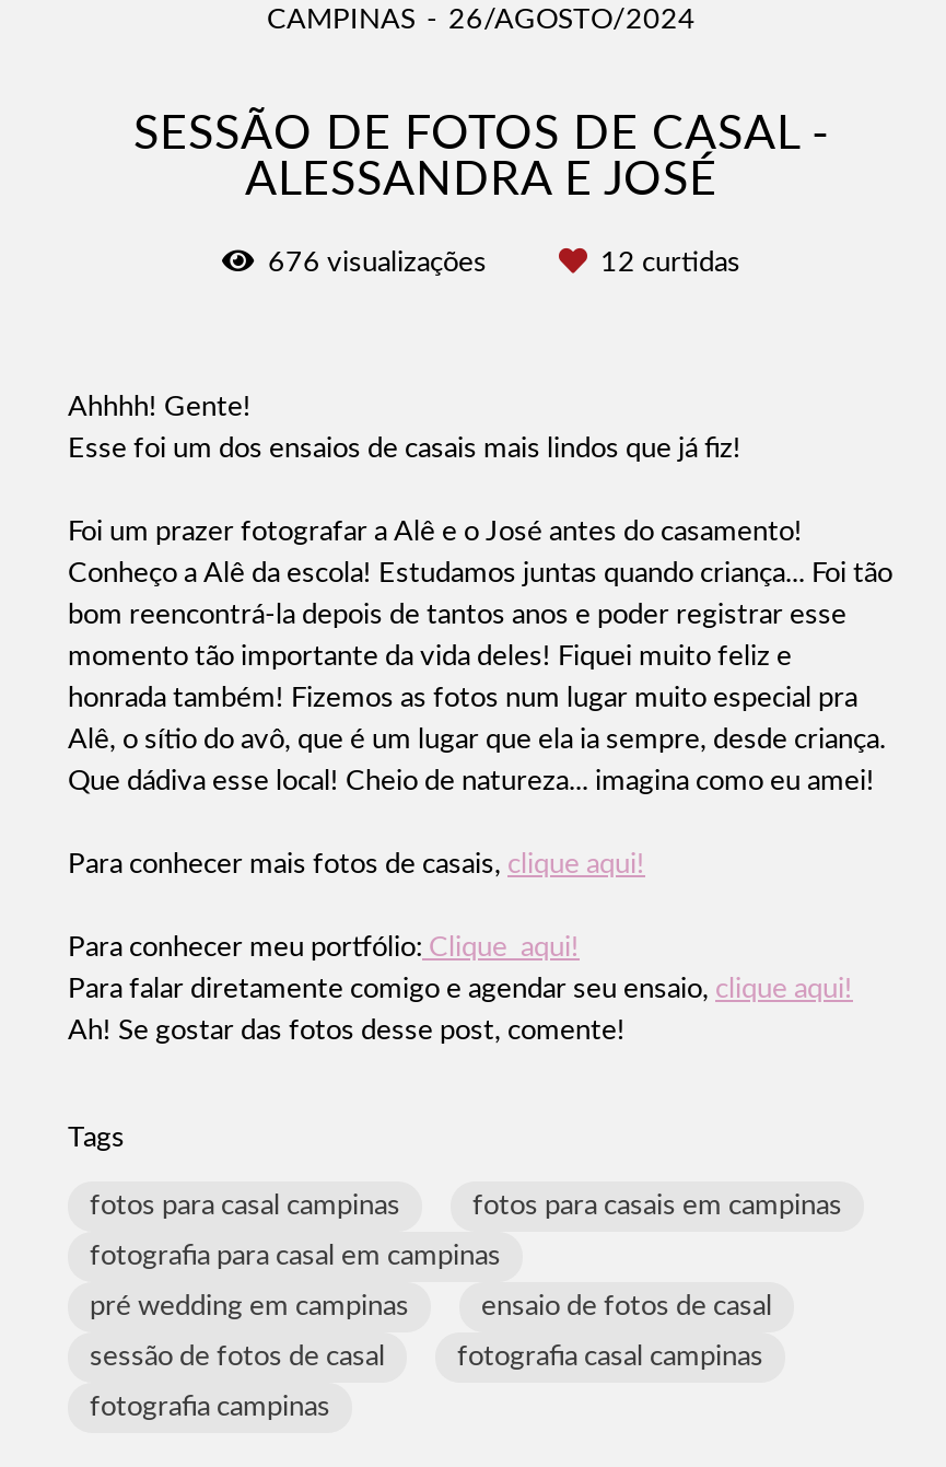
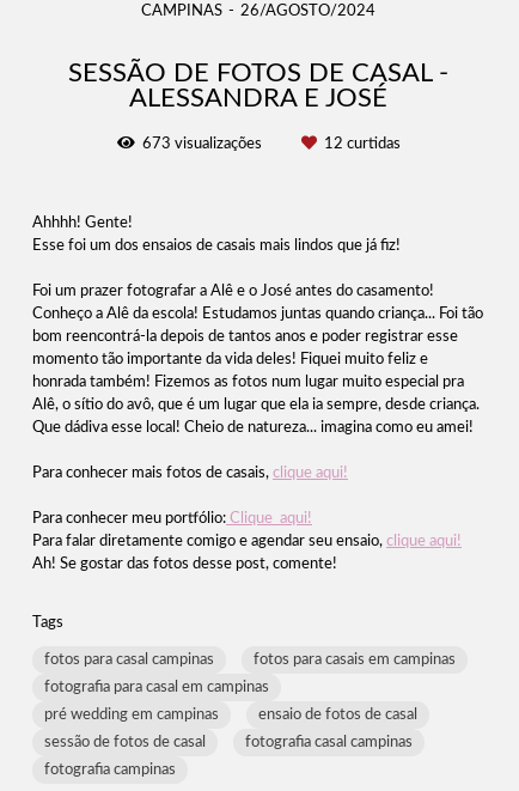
[268,249,493,277] 676 visualizações -> [142,136,265,152] 673 visualizações

